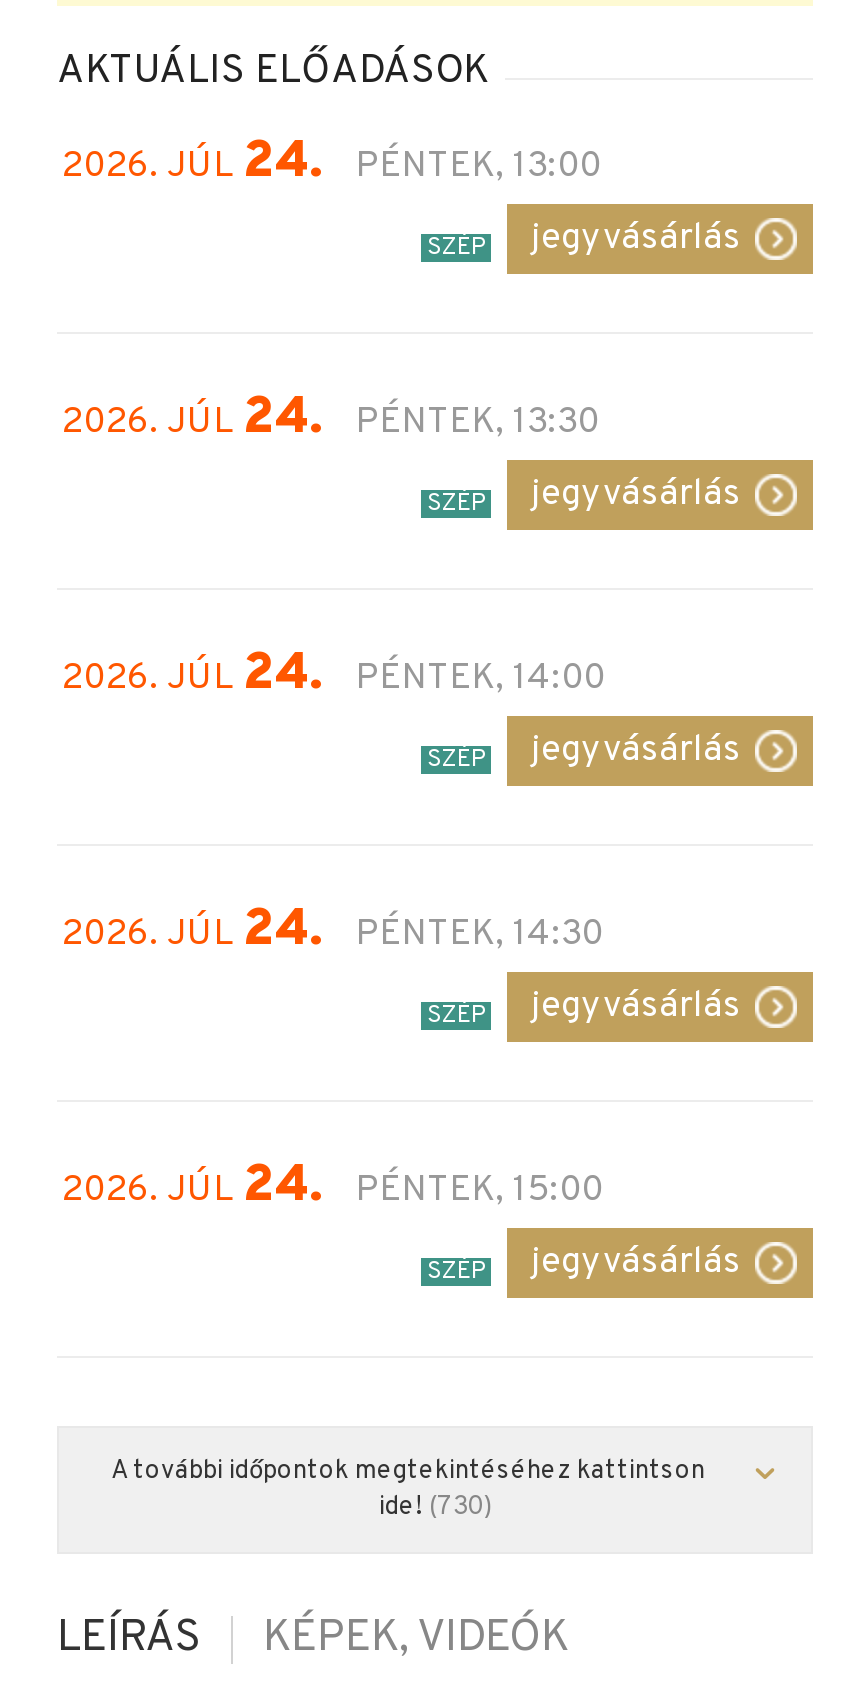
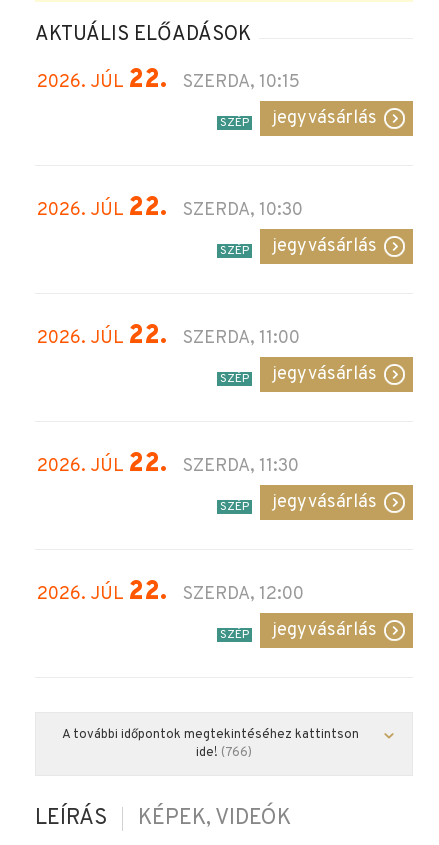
[61,130,601,196] 2026. JÚL 24. PÉNTEK, 13:00 -> [37,64,300,97] 2026. JÚL 22. SZERDA, 10:15
[61,386,599,452] 2026. JÚL 24. PÉNTEK, 13:30 -> [37,192,303,225] 2026. JÚL 22. SZERDA, 10:30
[61,642,605,708] 2026. JÚL 24. PÉNTEK, 14:00 -> [37,320,300,353] 2026. JÚL 22. SZERDA, 11:00
[61,898,603,964] 2026. JÚL 24. PÉNTEK, 14:30 -> [37,448,299,481] 2026. JÚL 22. SZERDA, 11:30
[61,1154,603,1220] 2026. JÚL 24. PÉNTEK, 15:00 -> [37,576,304,609] 2026. JÚL 22. SZERDA, 12:00
[379,1492,491,1524] ide! (730) -> [196,745,252,761] ide! (766)

